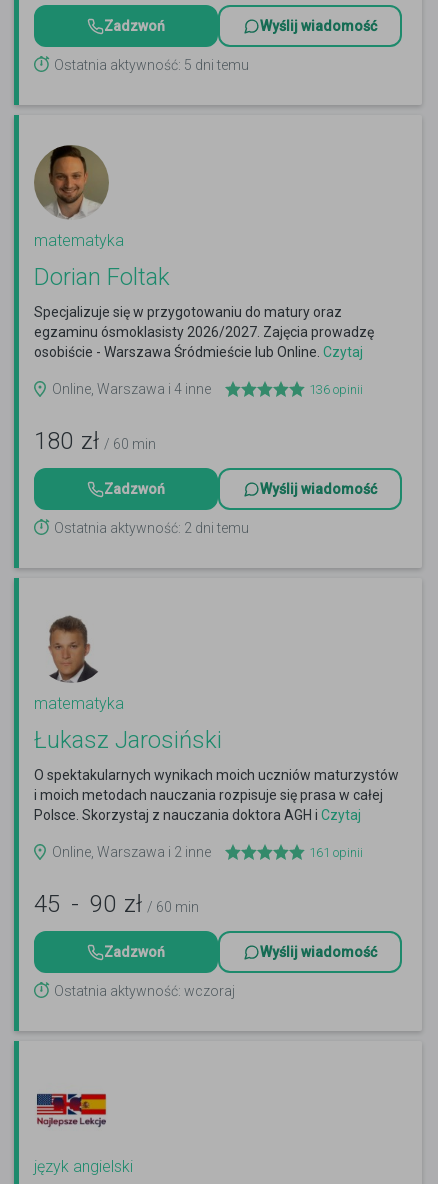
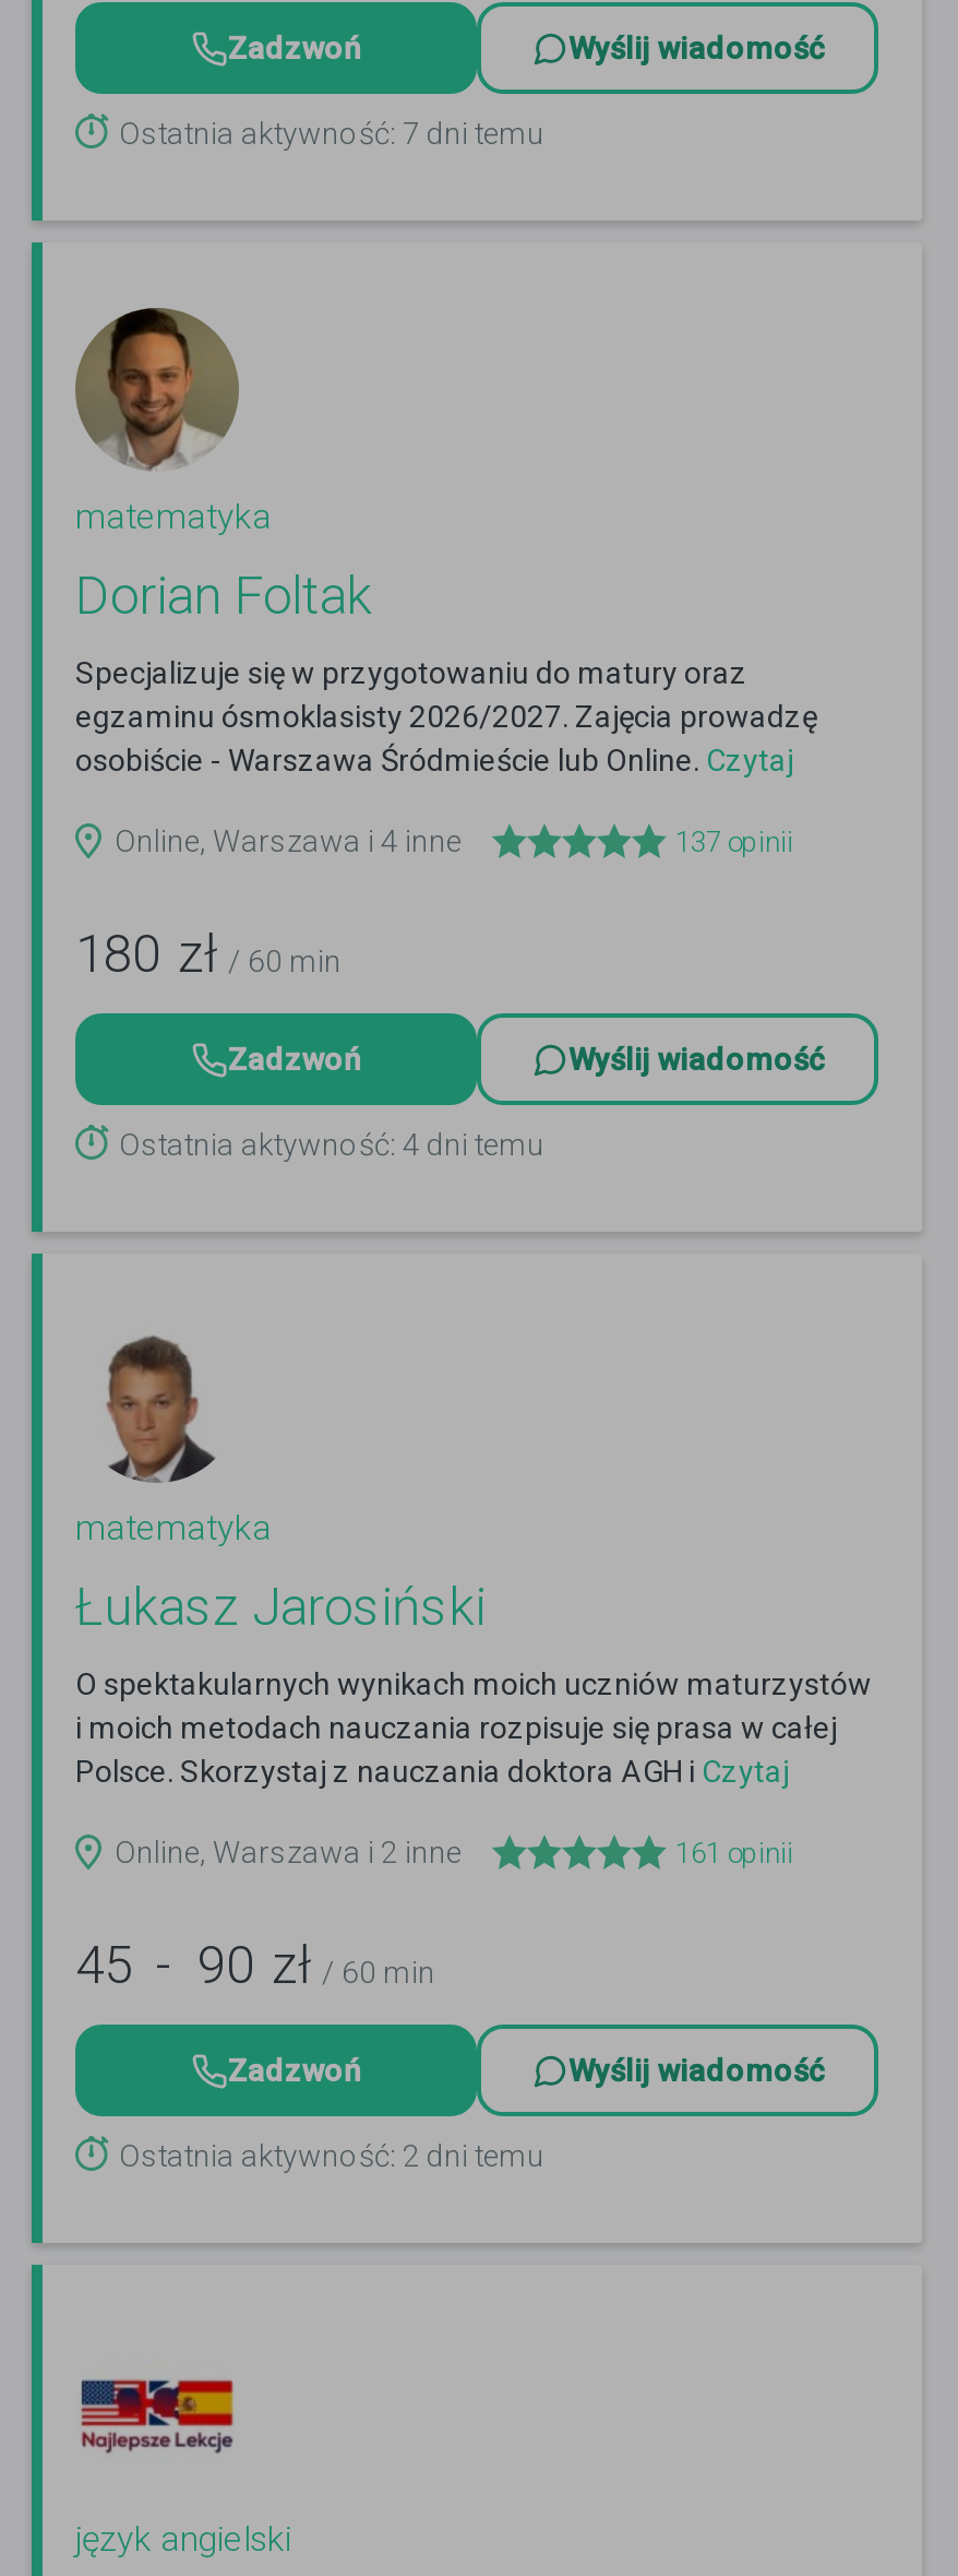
[54,57,249,73] Ostatnia aktywność: 5 dni temu -> [119,116,544,151] Ostatnia aktywność: 7 dni temu
[309,382,363,397] 136 opinii -> [675,826,793,859] 137 opinii
none -> [119,1128,544,1163] Ostatnia aktywność: 4 dni temu
moved [54,520,249,536] -> [119,2139,544,2174]: Ostatnia aktywność: 2 dni temu
[54,983,235,999] Ostatnia aktywność: wczoraj -> none

